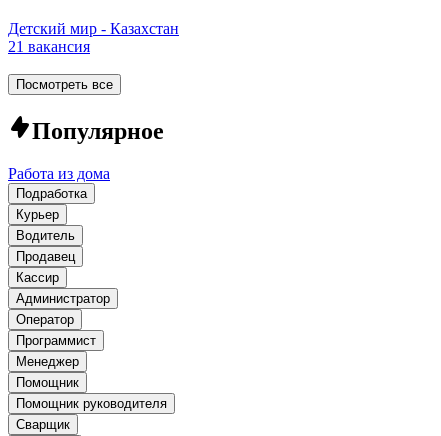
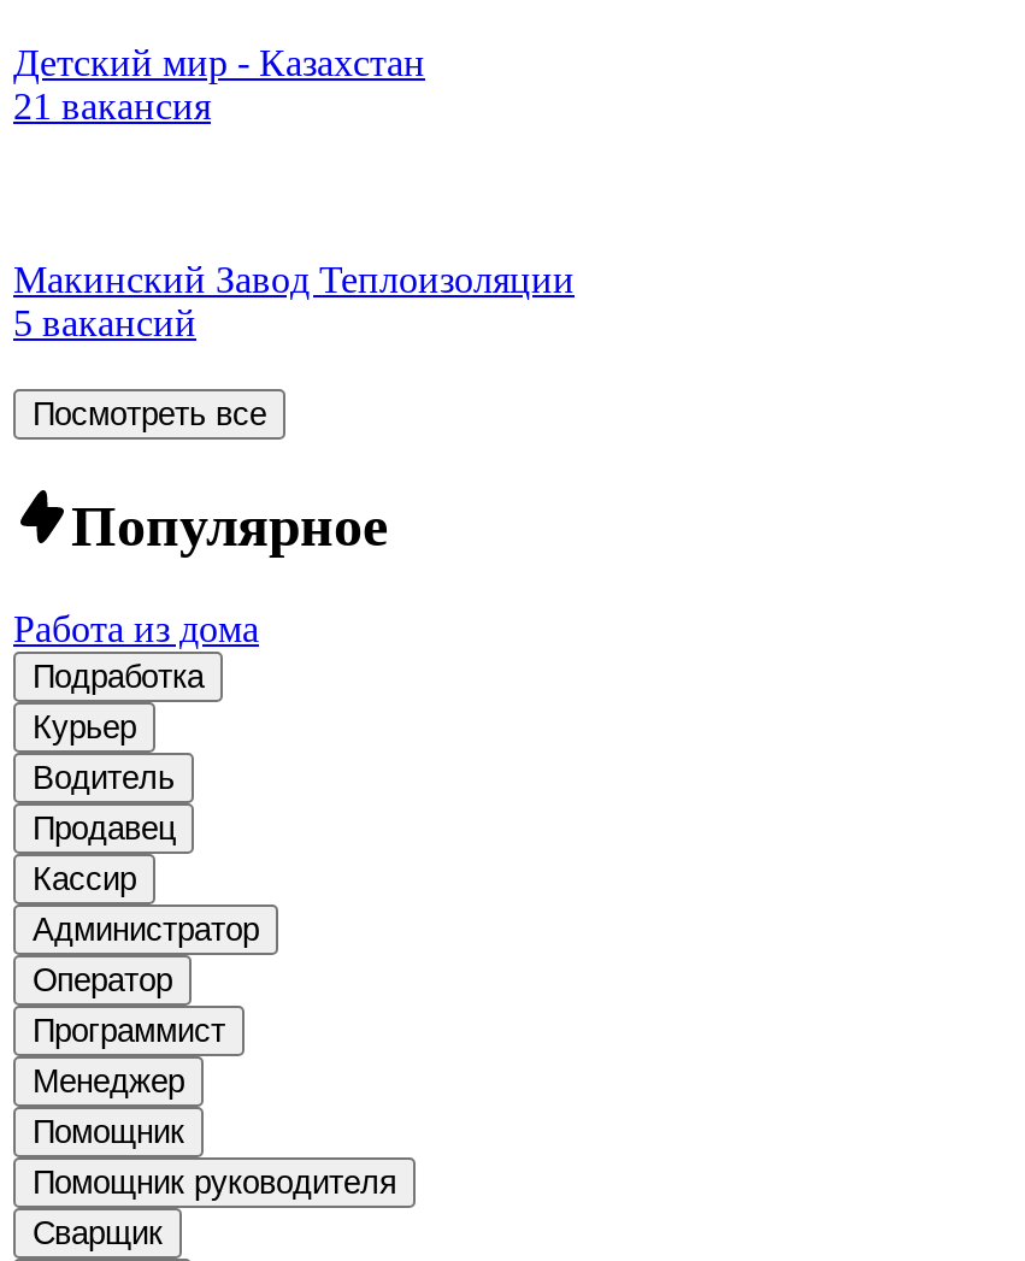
none -> [13,258,575,343] Макинский Завод Теплоизоляции | 5 вакансий

